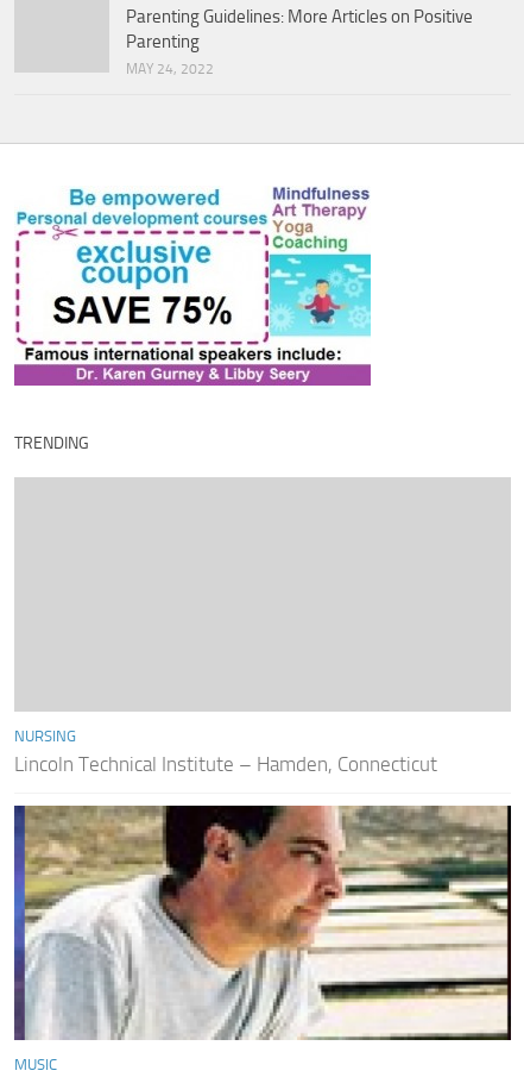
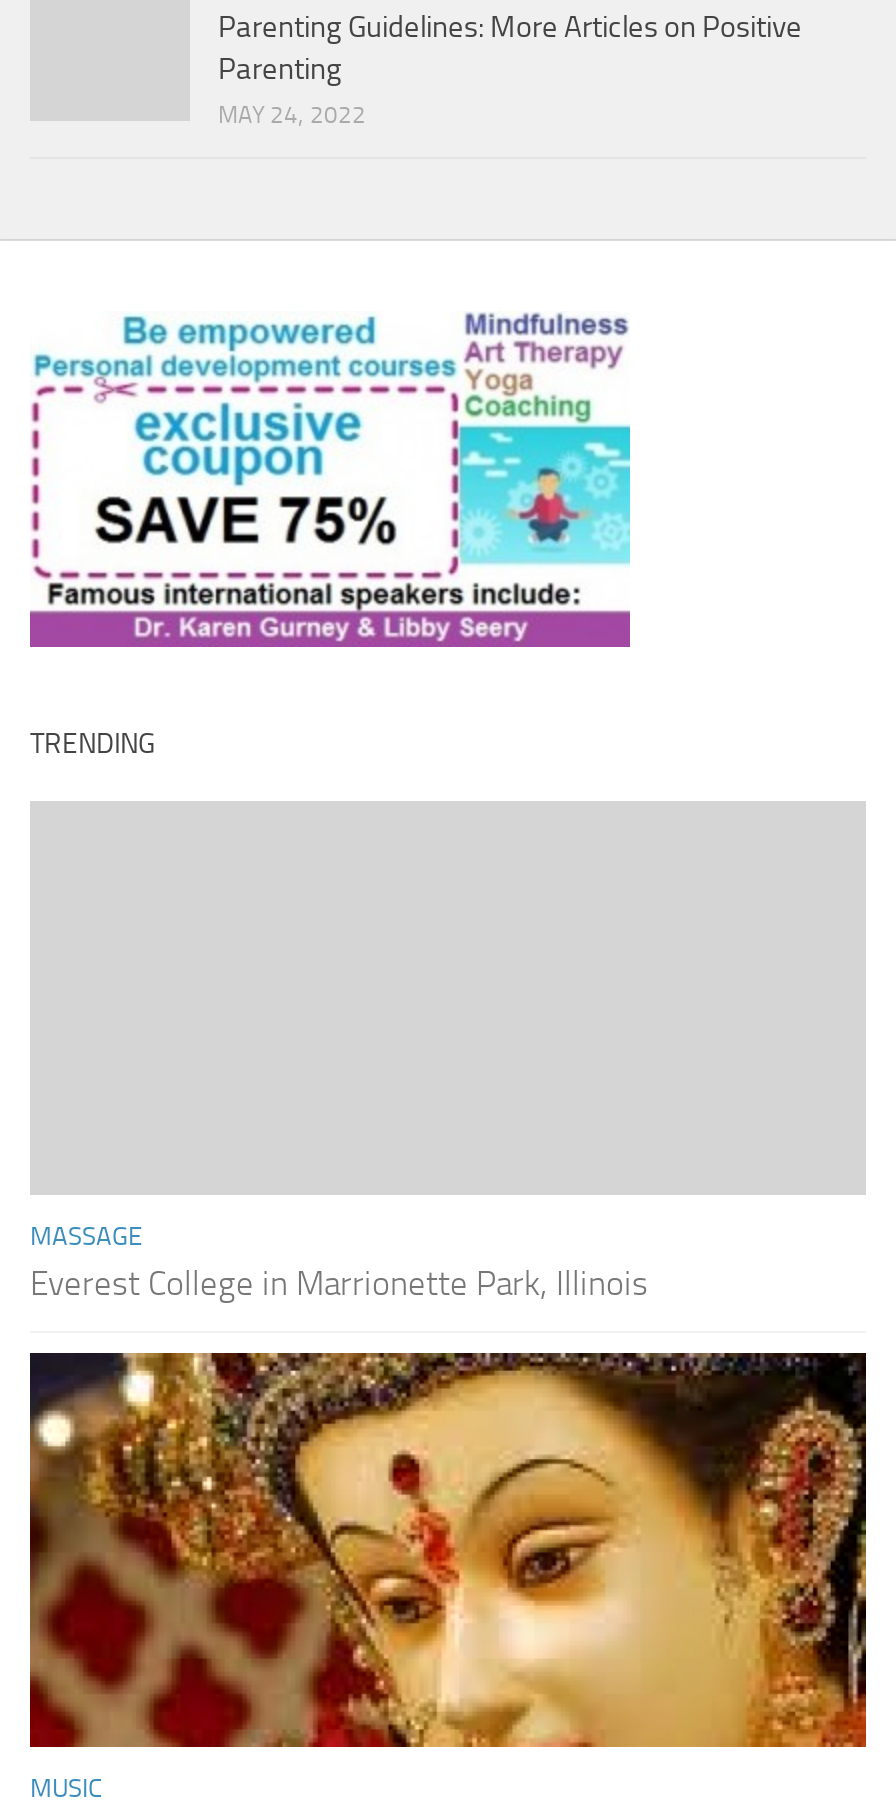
[14,727,437,776] NURSING | Lincoln Technical Institute – Hamden, Connecticut -> [30,1221,648,1303] MASSAGE | Everest College in Marrionette Park, Illinois
[13,804,512,1041] [image] -> [28,1351,868,1749] [image]

